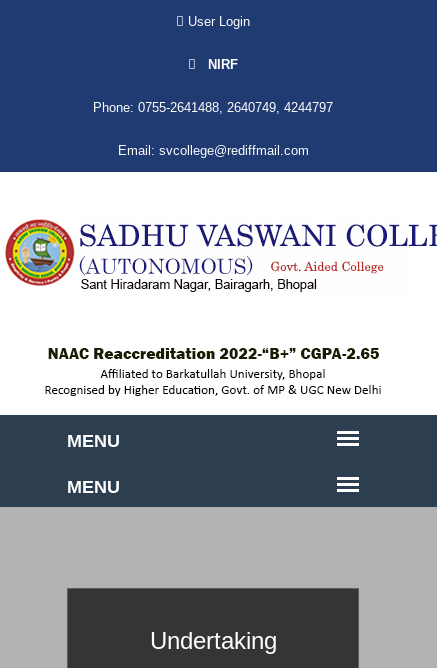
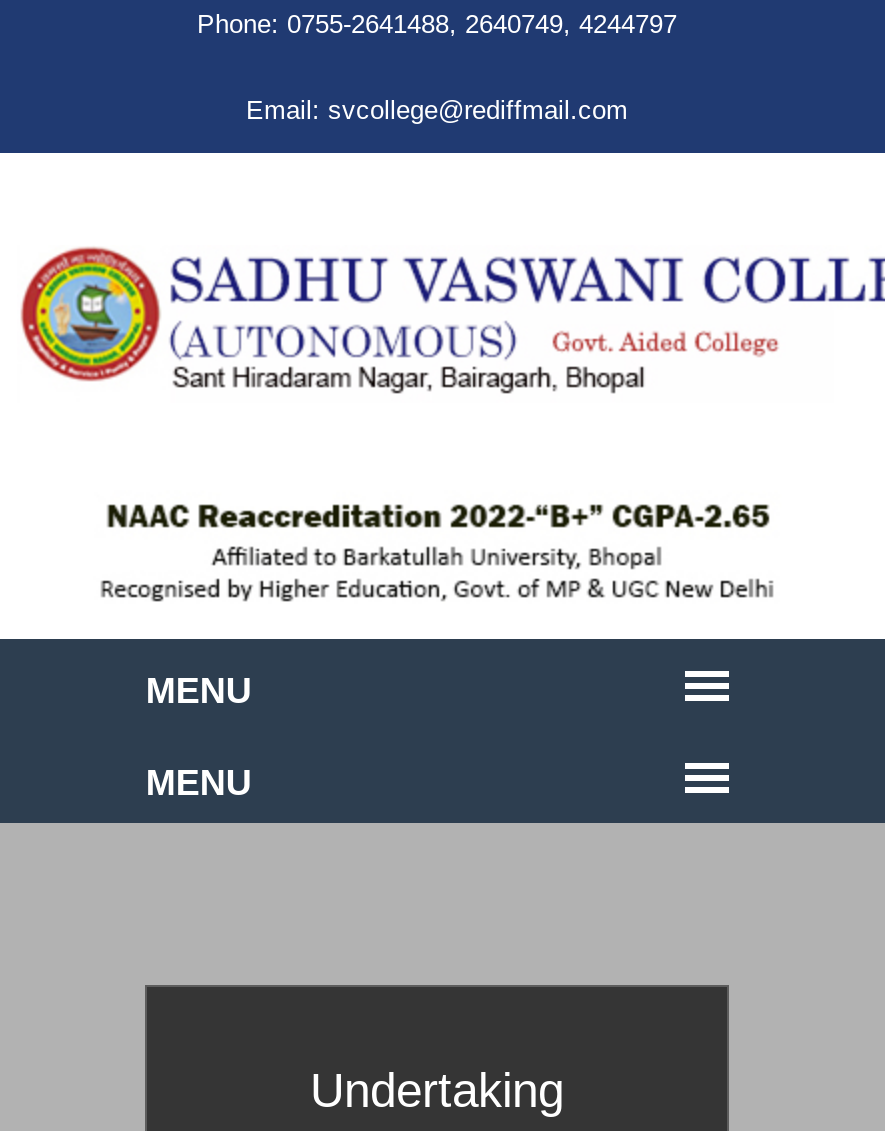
[184,14,250,72] User Login | NIRF -> none

